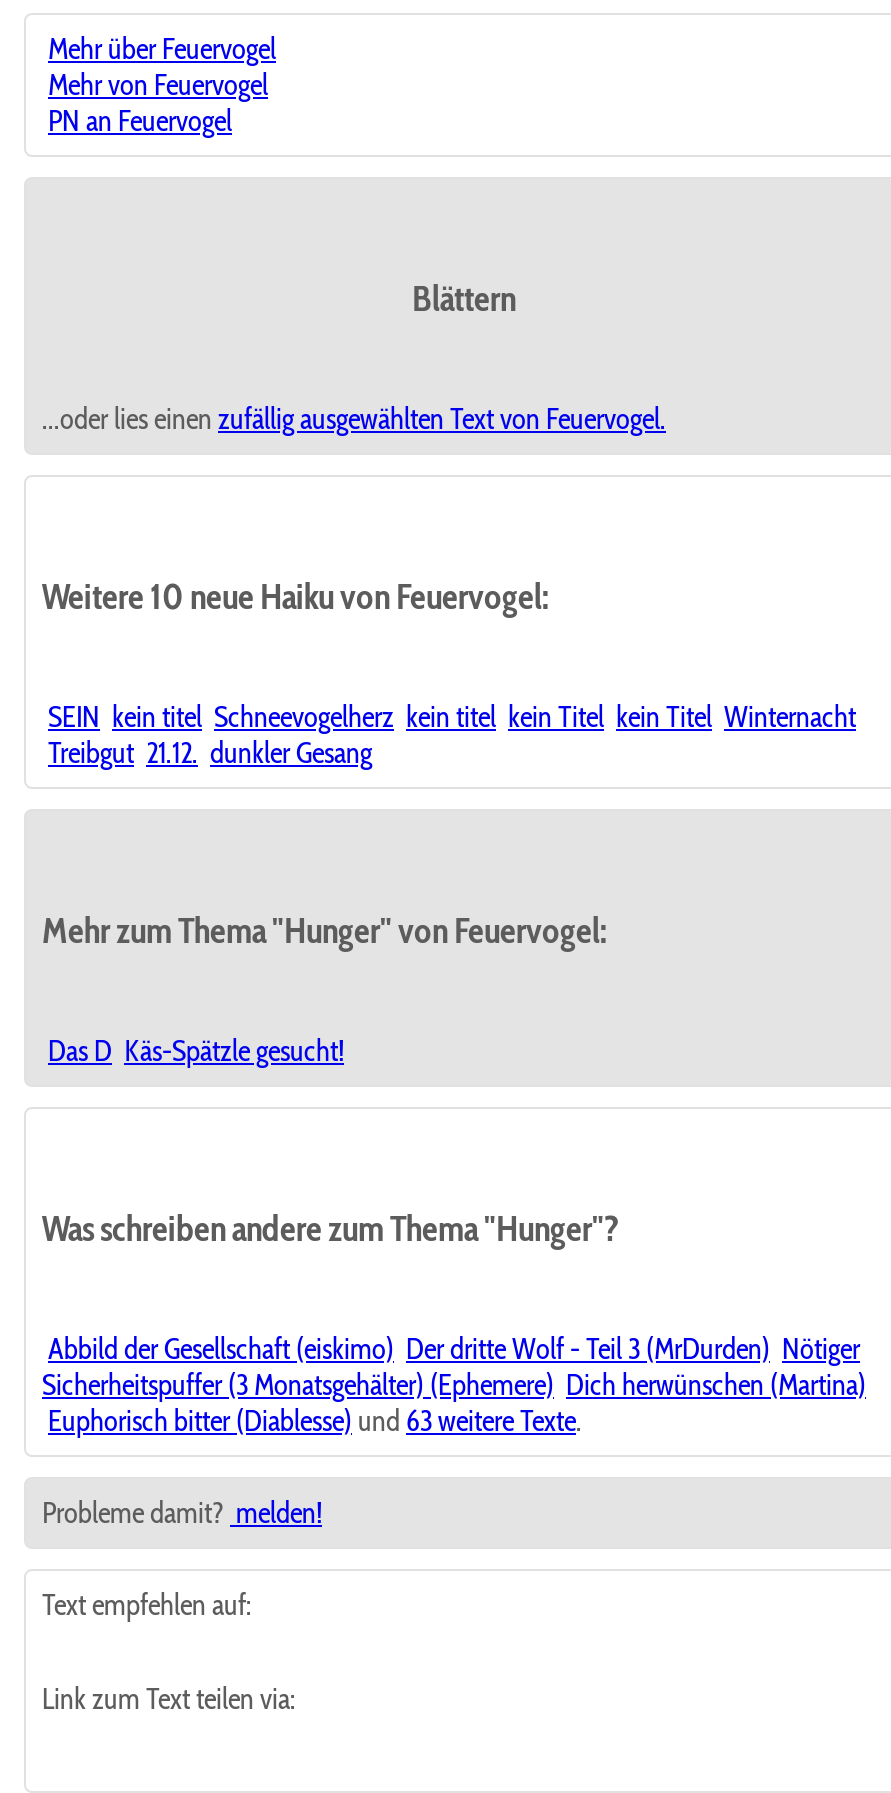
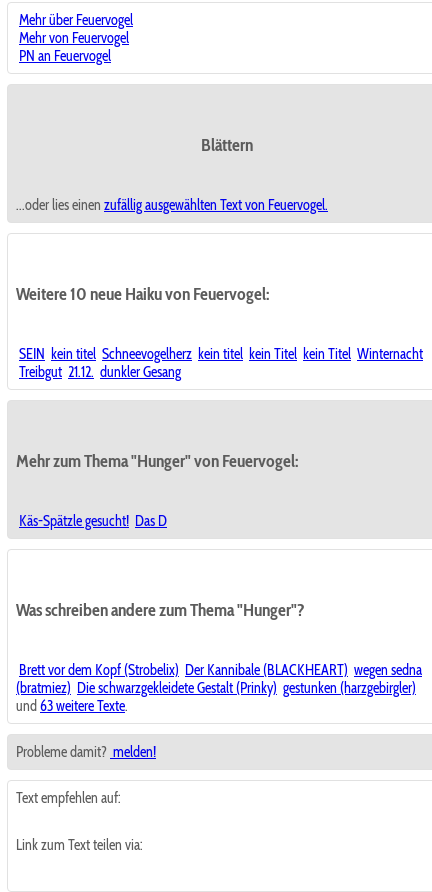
[48,1033,344,1069] Das D Käs-Spätzle gesucht! -> [19,512,167,530] Käs-Spätzle gesucht! Das D
[42,1331,866,1439] Abbild der Gesellschaft (eiskimo) Der dritte Wolf - Teil 3 (MrDurden) Nötiger | Sicherheitspuffer (3 Monatsgehälter) (Ephemere) Dich herwünschen (Martina) | Euphorisch bitter (Diablesse) und 63 weitere Texte. -> [16,661,422,715] Brett vor dem Kopf (Strobelix) Der Kannibale (BLACKHEART) wegen sedna | (bratmiez) Die schwarzgekleidete Gestalt (Prinky) gestunken (harzgebirgler) | und 63 weitere Texte.

